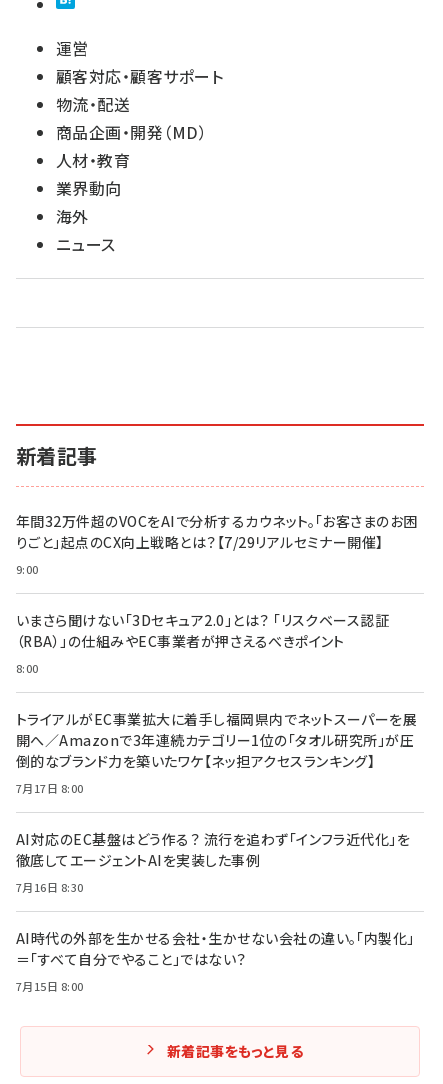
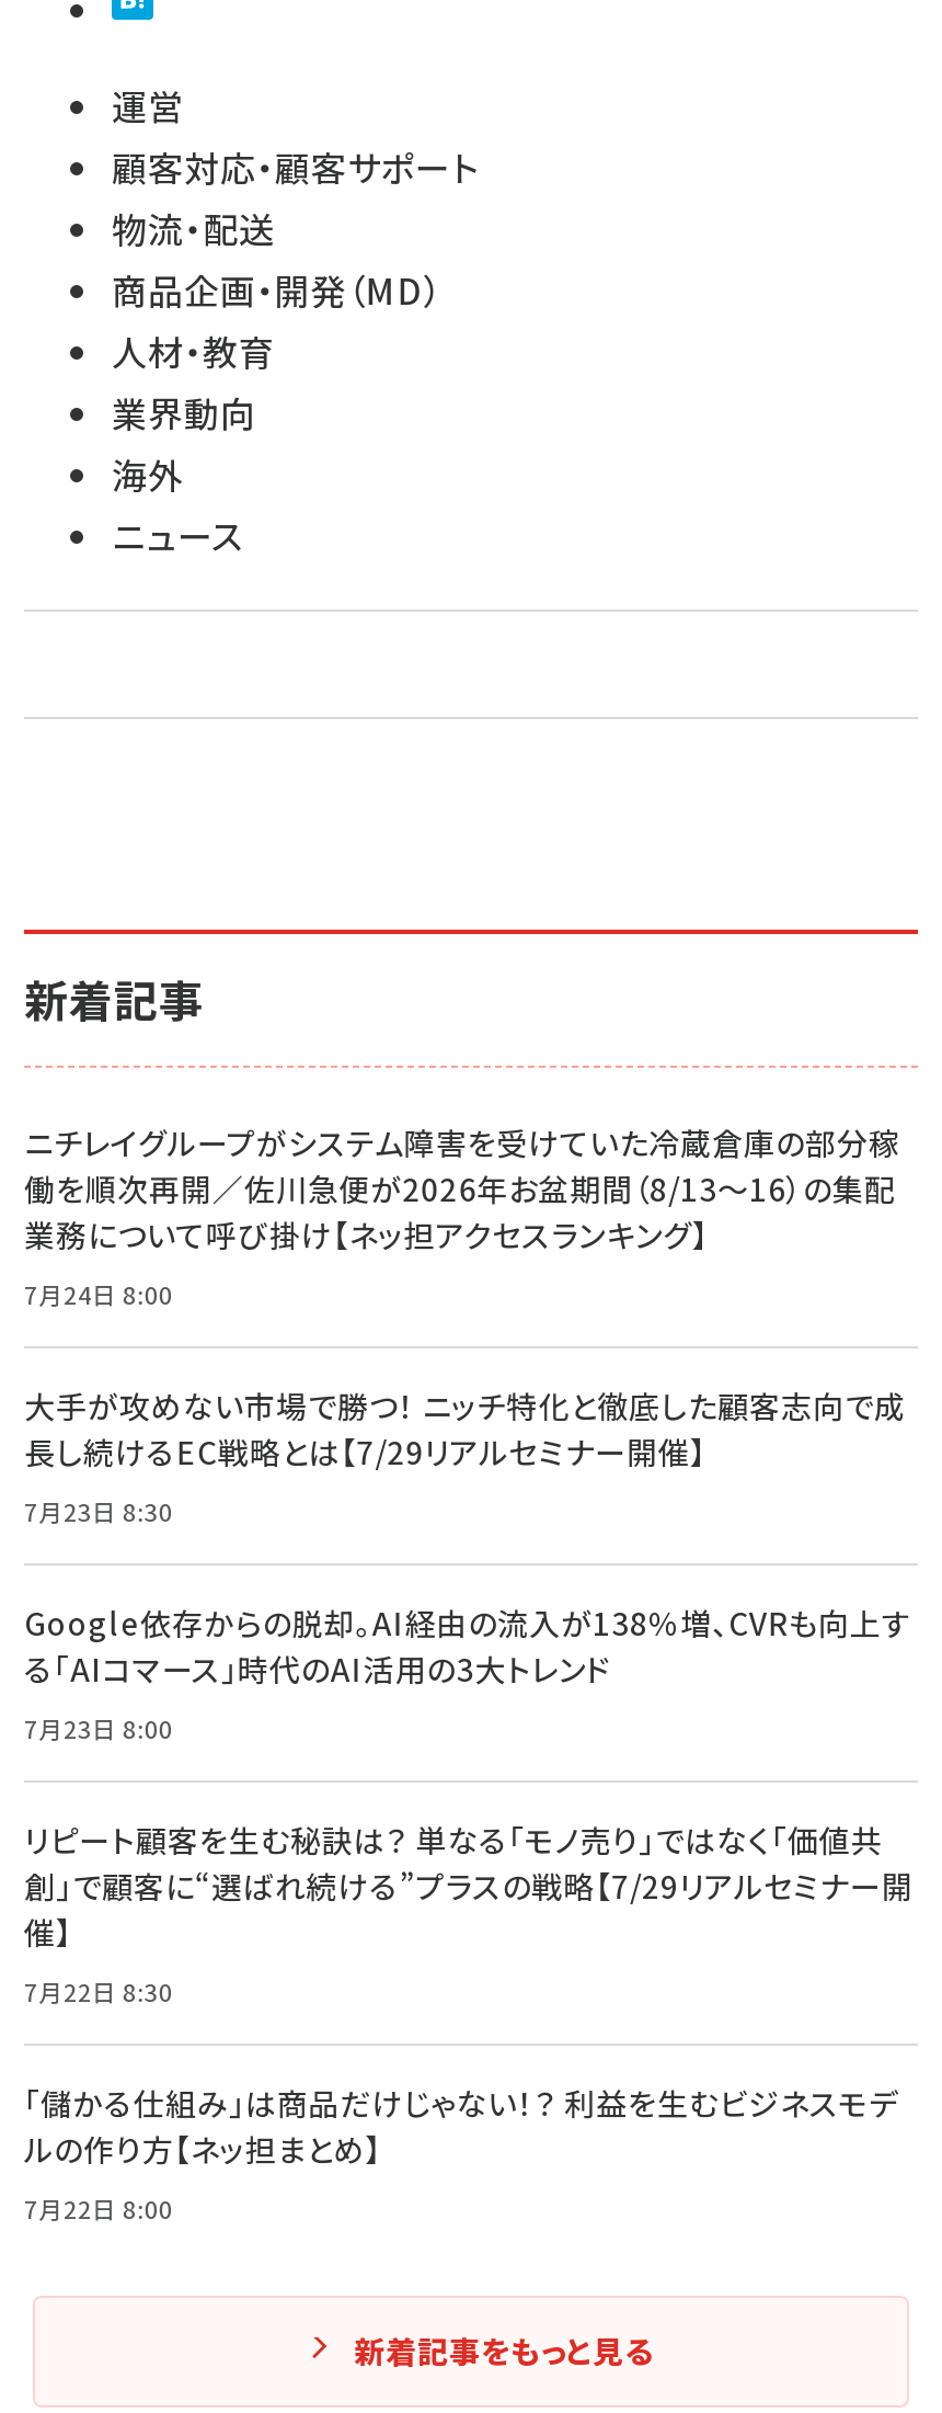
[16,511,418,577] 年間32万件超のVOCをAIで分析するカウネット。「お客さまのお困 | りごと」起点のCX向上戦略とは？【7/29リアルセミナー開催】 | 9:00 -> [24,1120,900,1311] ニチレイグループがシステム障害を受けていた冷蔵倉庫の部分稼 | 働を順次再開／佐川急便が2026年お盆期間（8/13～16）の集配 | 業務について呼び掛け【ネッ担アクセスランキング】 | 7月24日 8:00
[16,610,389,676] いまさら聞けない「3Dセキュア2.0」とは？ 「リスクベース認証 | （RBA）」の仕組みやEC事業者が押さえるべきポイント | 8:00 -> [24,1384,906,1528] 大手が攻めない市場で勝つ！ ニッチ特化と徹底した顧客志向で成 | 長し続けるEC戦略とは【7/29リアルセミナー開催】 | 7月23日 8:30
[16,709,417,796] トライアルがEC事業拡大に着手し福岡県内でネットスーパーを展 | 開へ／Amazonで3年連続カテゴリー1位の「タオル研究所」が圧 | 倒的なブランド力を築いたワケ【ネッ担アクセスランキング】 | 7月17日 8:00 -> [24,1601,911,1745] Google依存からの脱却。AI経由の流入が138%増、CVRも向上す | る「AIコマース」時代のAI活用の3大トレンド | 7月23日 8:00
[16,829,410,895] AI対応のEC基盤はどう作る？ 流行を追わず「インフラ近代化」を | 徹底してエージェントAIを実装した事例 | 7月16日 8:30 -> [24,1818,913,2008] リピート顧客を生む秘訣は？ 単なる「モノ売り」ではなく「価値共 | 創」で顧客に“選ばれ続ける”プラスの戦略【7/29リアルセミナー開 | 催】 | 7月22日 8:30
[16,928,415,994] AI時代の外部を生かせる会社・生かせない会社の違い。「内製化」 | ＝「すべて自分でやること」ではない？ | 7月15日 8:00 -> [24,2081,898,2226] 「儲かる仕組み」は商品だけじゃない！？ 利益を生むビジネスモデ | ルの作り方【ネッ担まとめ】 | 7月22日 8:00

